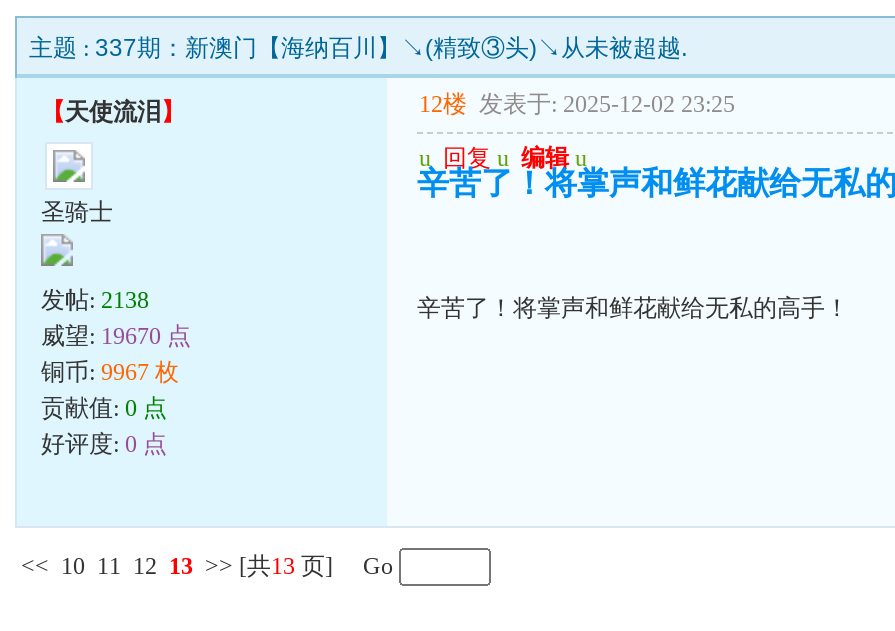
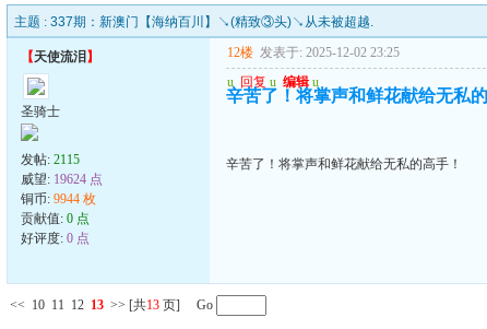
[41,286,149,314] 发帖: 2138 -> [21,152,80,167] 发帖: 2115
[41,322,191,350] 威望: 19670 点 -> [21,171,103,187] 威望: 19624 点
[41,358,179,386] 铜币: 9967 枚 -> [21,191,96,206] 铜币: 9944 枚

